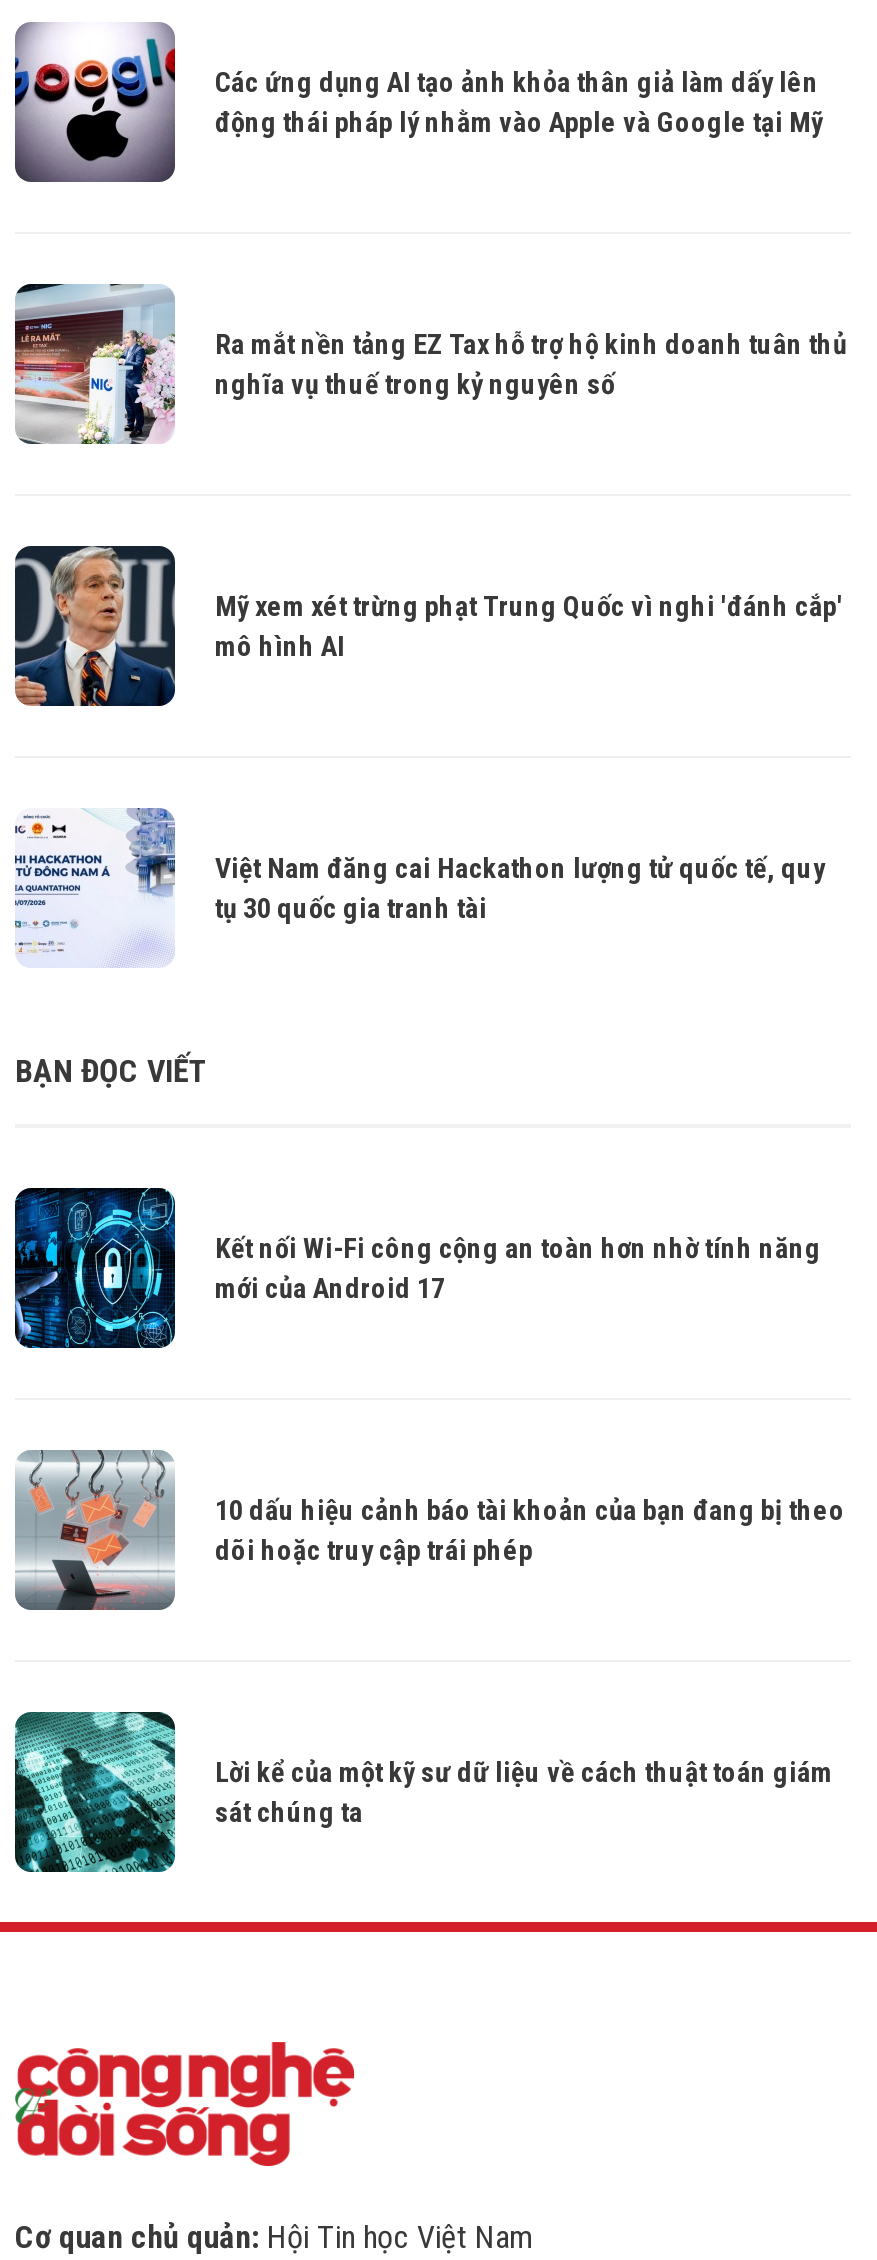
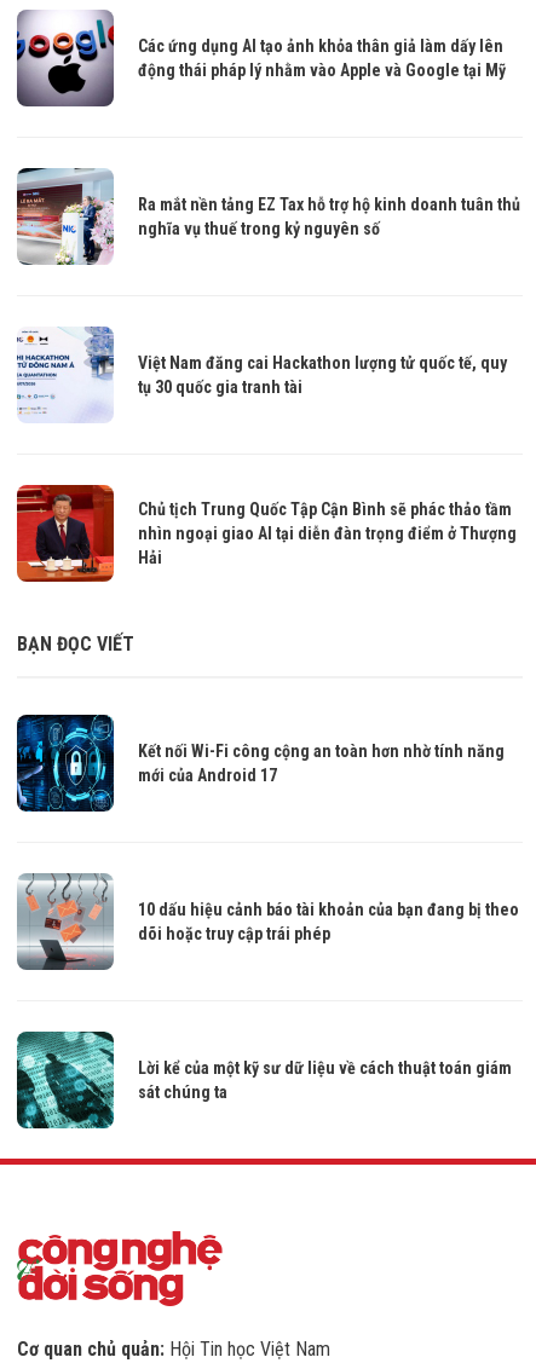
[13,544,843,708] [image] | Mỹ xem xét trừng phạt Trung Quốc vì nghi 'đánh cắp' | mô hình AI -> none
moved [11,806,825,966] -> [15,325,507,422]: [image] | Việt Nam đăng cai Hackathon lượng tử quốc tế, quy | tụ 30 quốc gia tranh tài
none -> [16,484,517,583] [image] | Chủ tịch Trung Quốc Tập Cận Bình sẽ phác thảo tầm | nhìn ngoại giao AI tại diễn đàn trọng điểm ở Thượng | Hải

